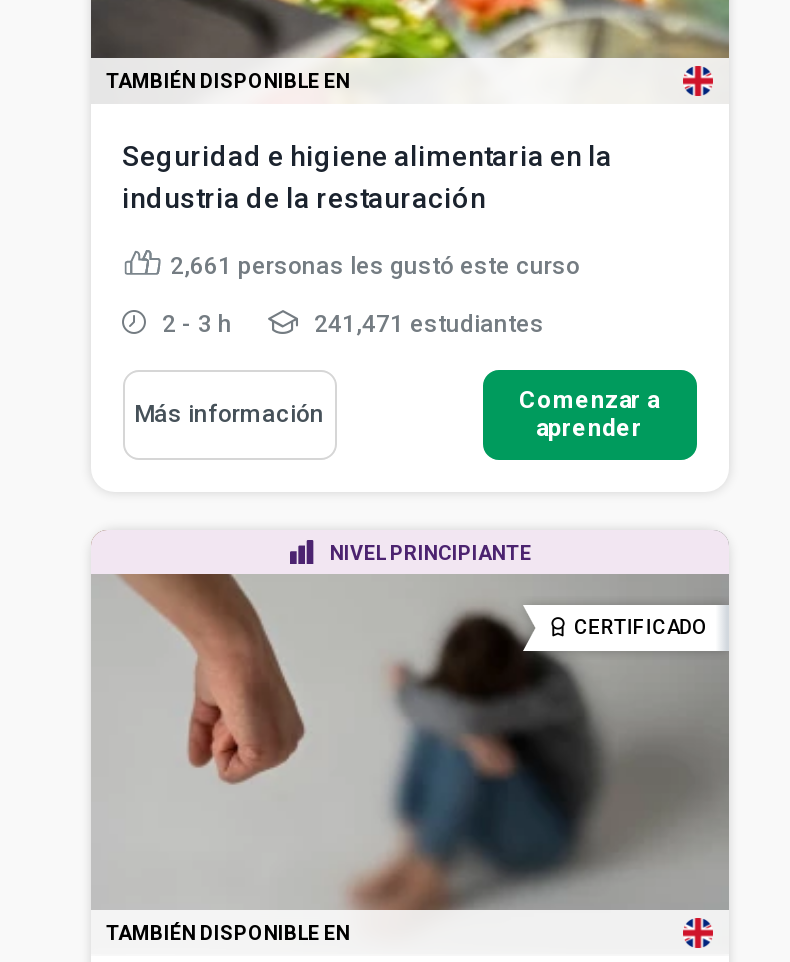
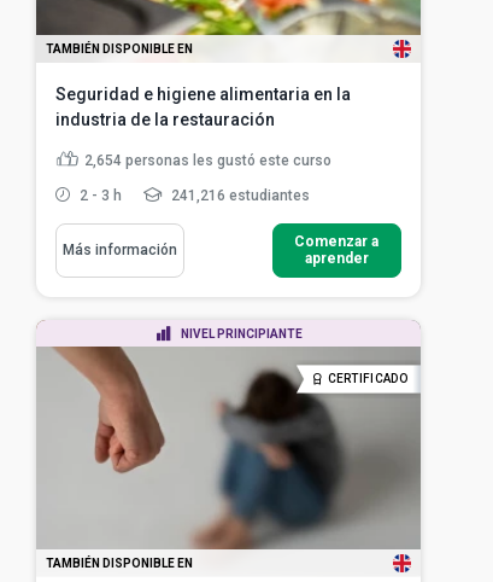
[170,252,580,280] 2,661 personas les gustó este curso -> [84,152,331,169] 2,654 personas les gustó este curso
[308,309,544,337] 241,471 estudiantes -> [167,187,309,203] 241,216 estudiantes

